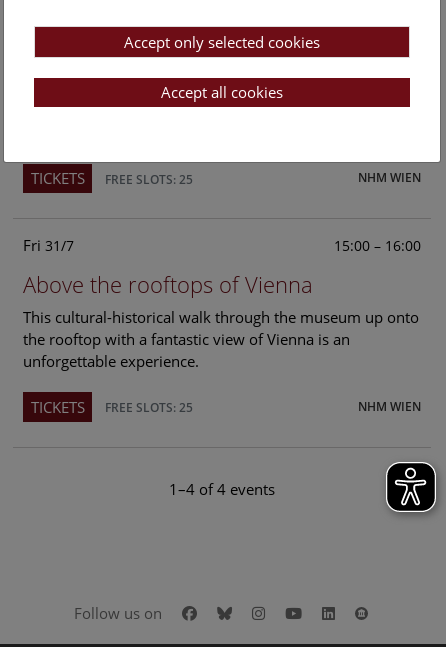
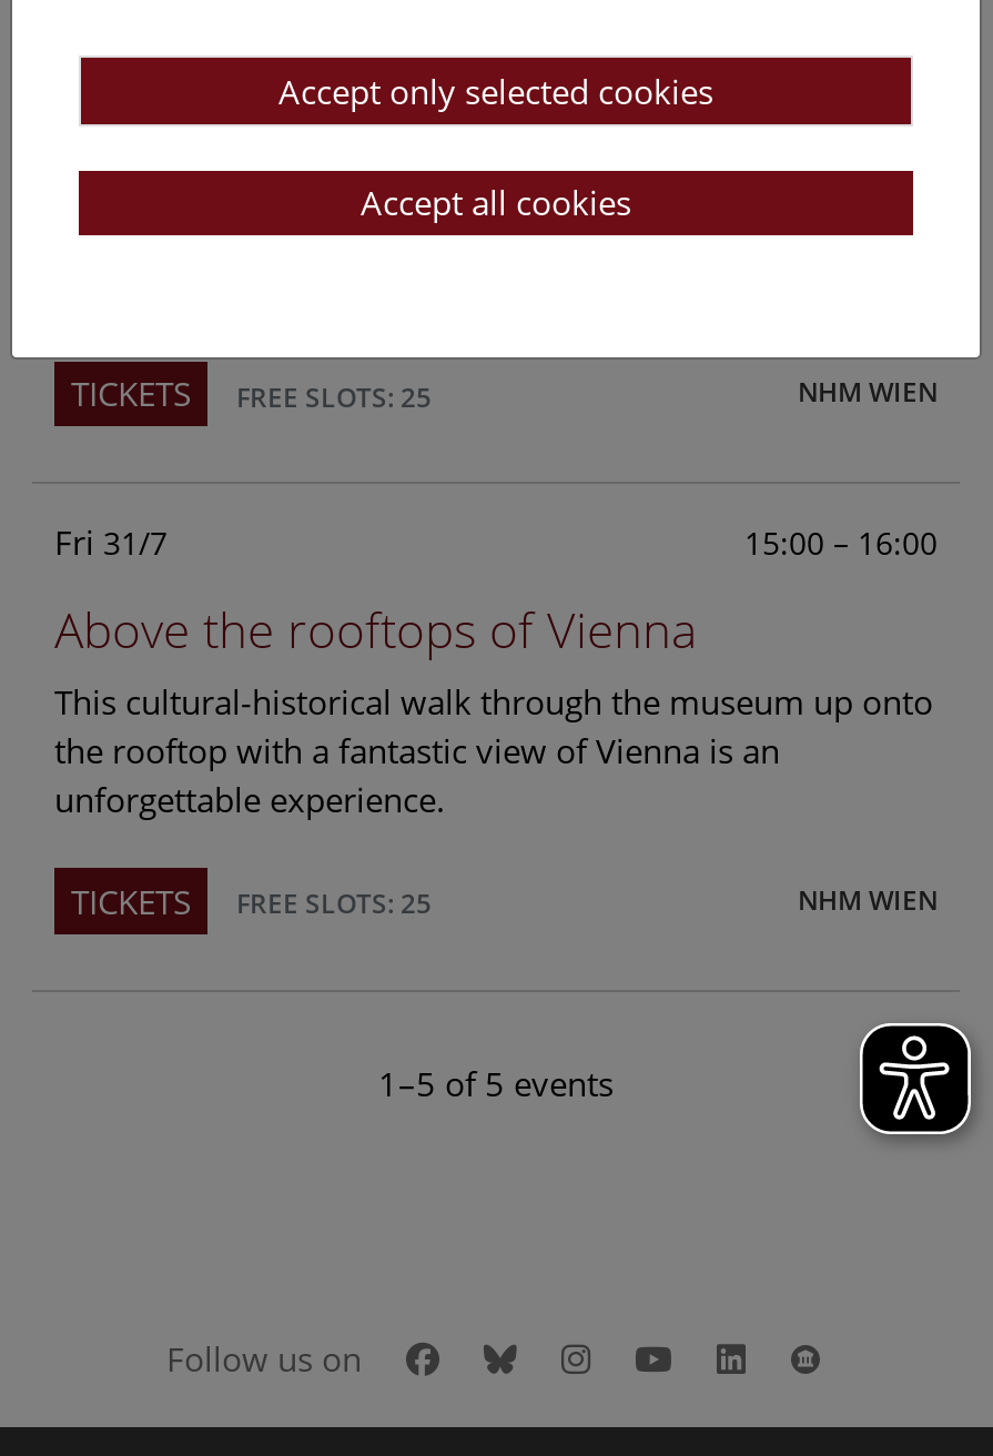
[169,479,275,499] 1–4 of 4 events -> [378,1060,614,1105] 1–5 of 5 events

